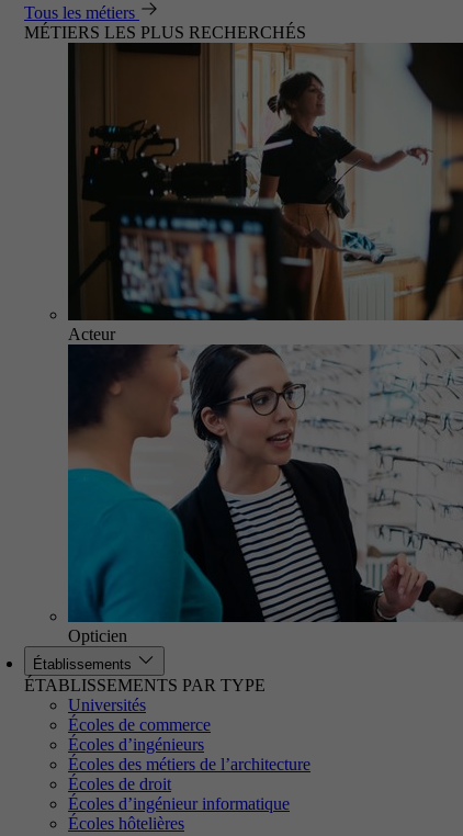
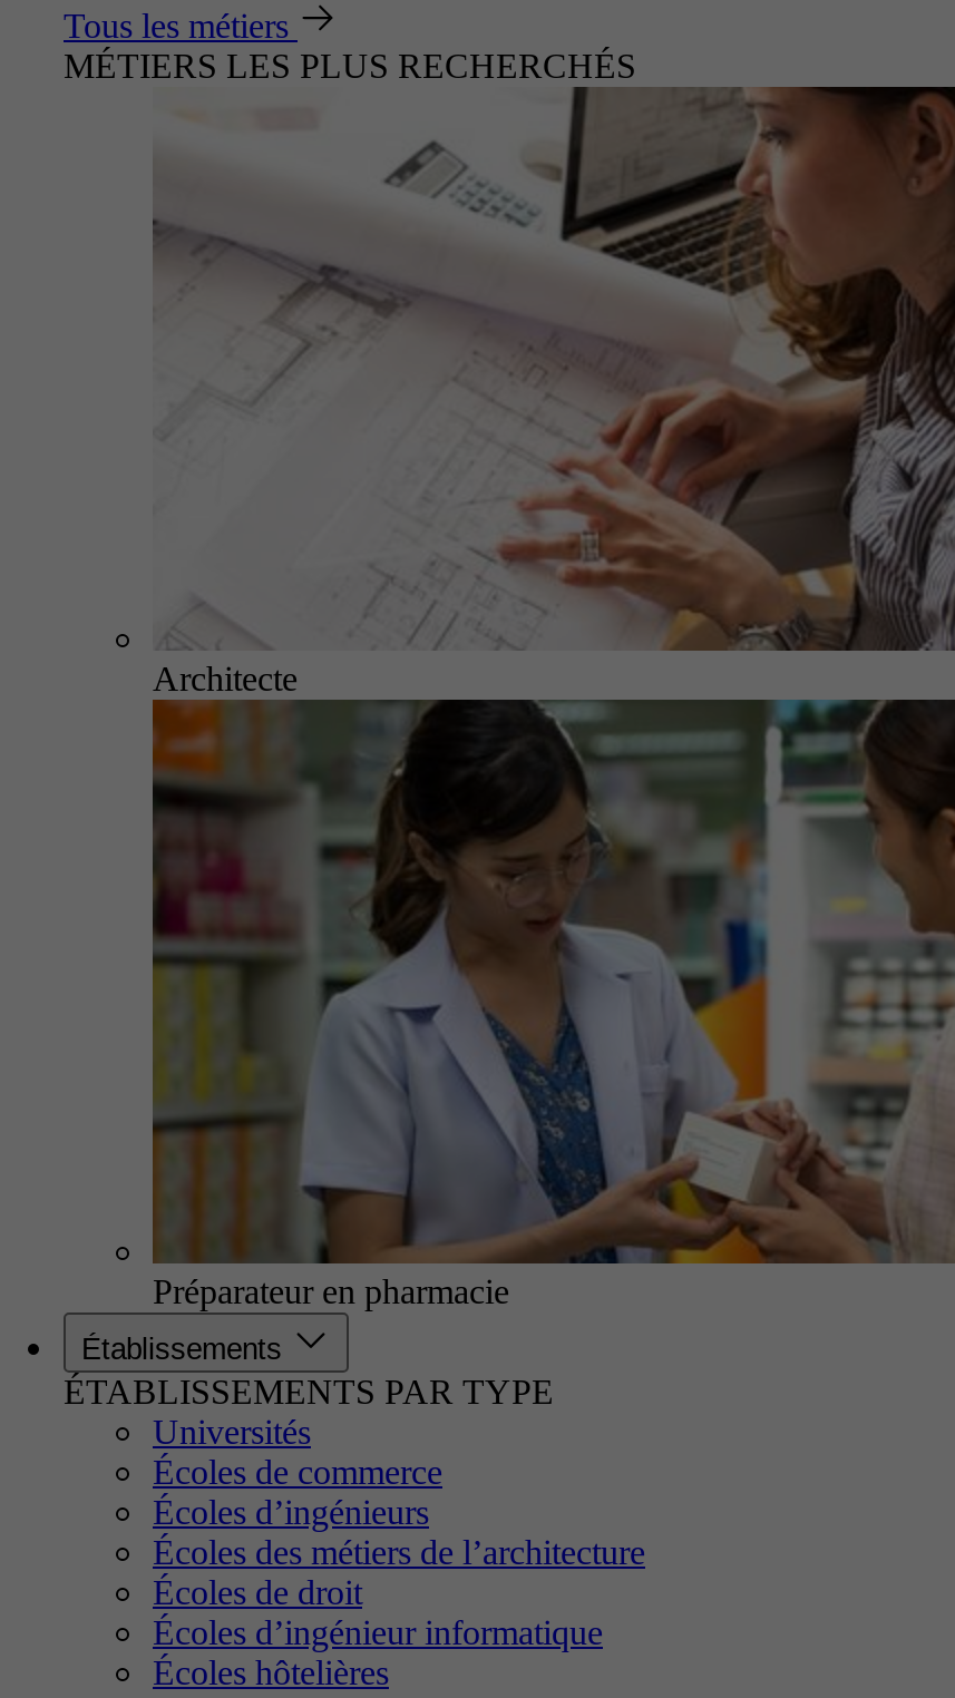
[67,43,460,343] [image] | Acteur -> [150,85,948,697] [image] | Architecte
[67,343,460,645] [image] | Opticien -> [150,697,948,1310] [image] | Préparateur en pharmacie

